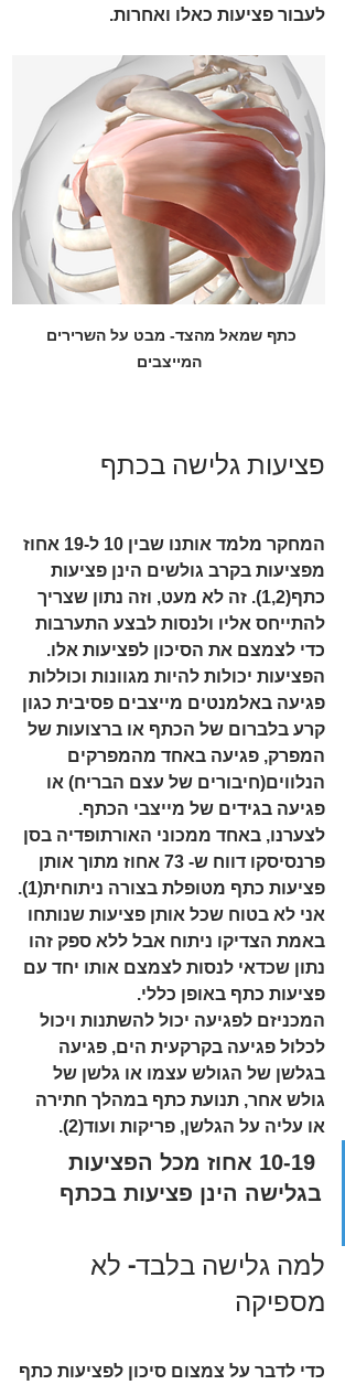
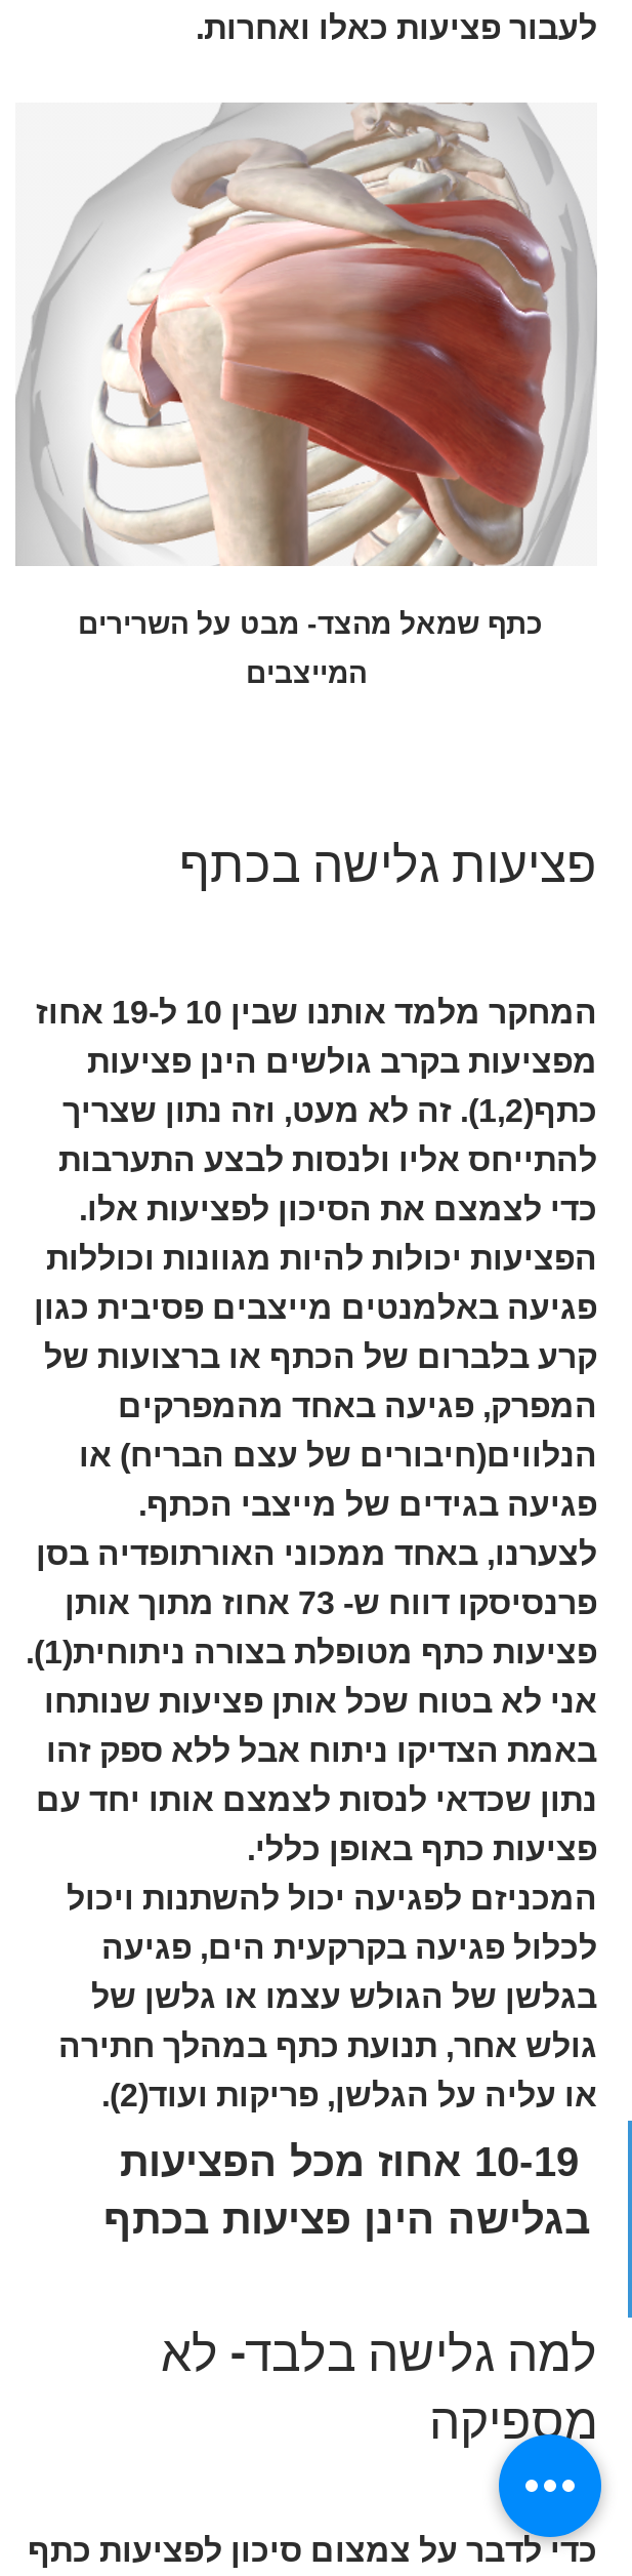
none -> [495,2459,605,2527] [image]

